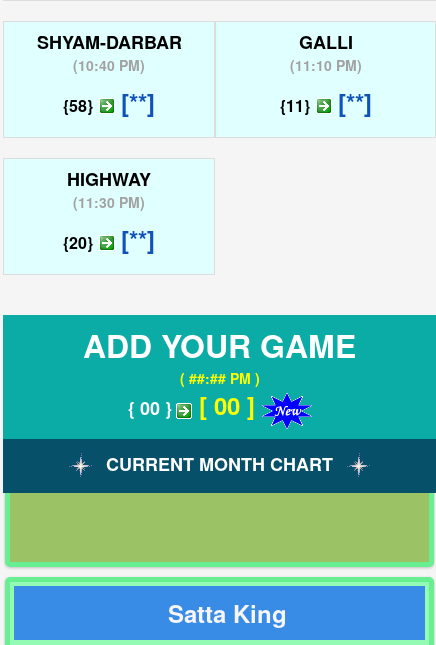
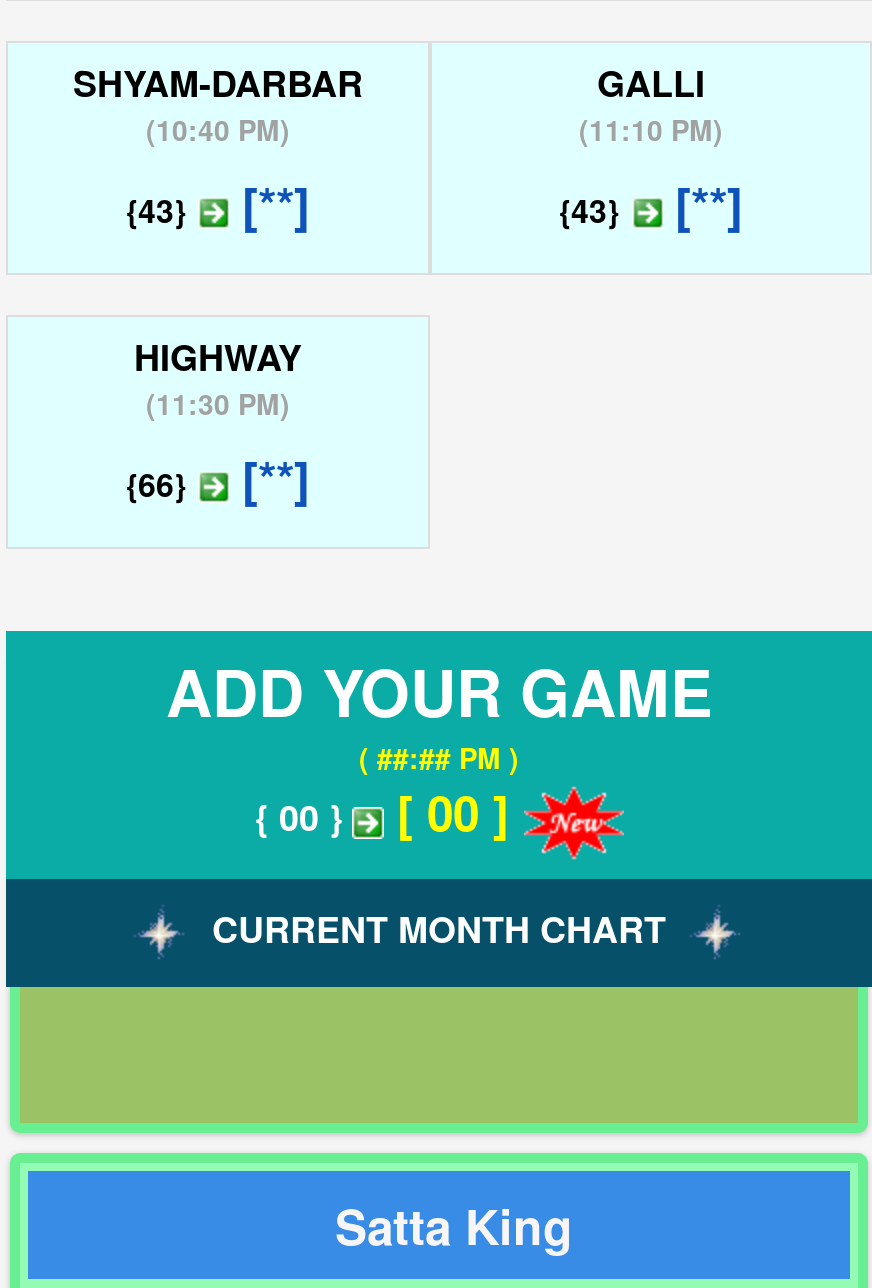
[63,94,93,117] {58} -> [126,188,186,234] {43}
[279,94,309,117] {11} -> [559,188,619,234] {43}
[63,231,93,254] {20} -> [126,462,186,508] {66}
[265,393,312,429] [image] -> [530,786,624,860] [image]

